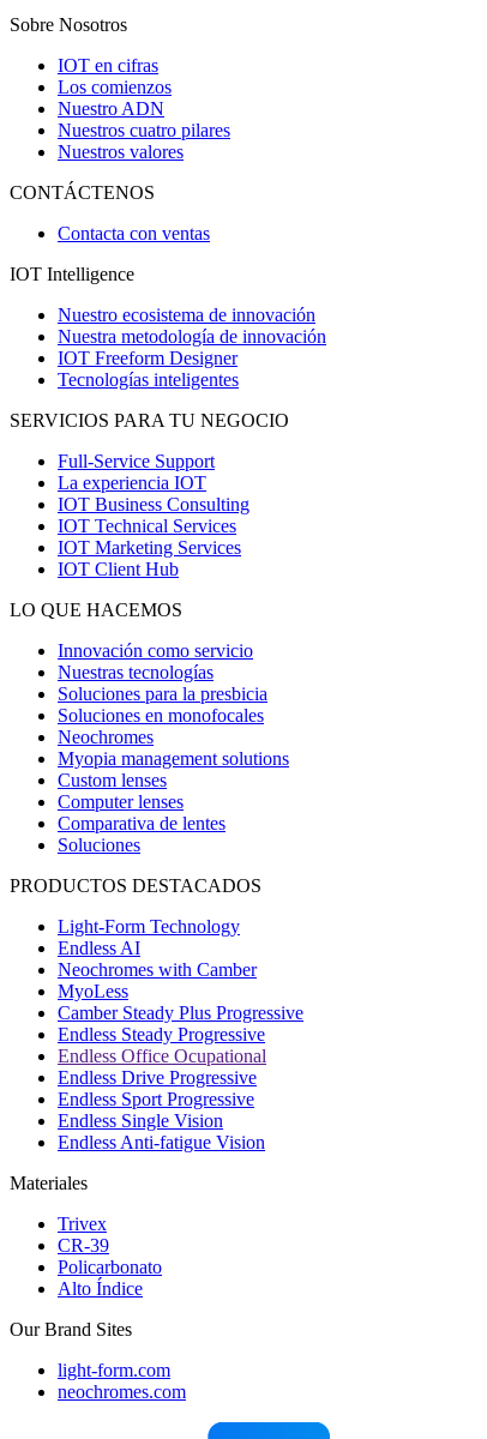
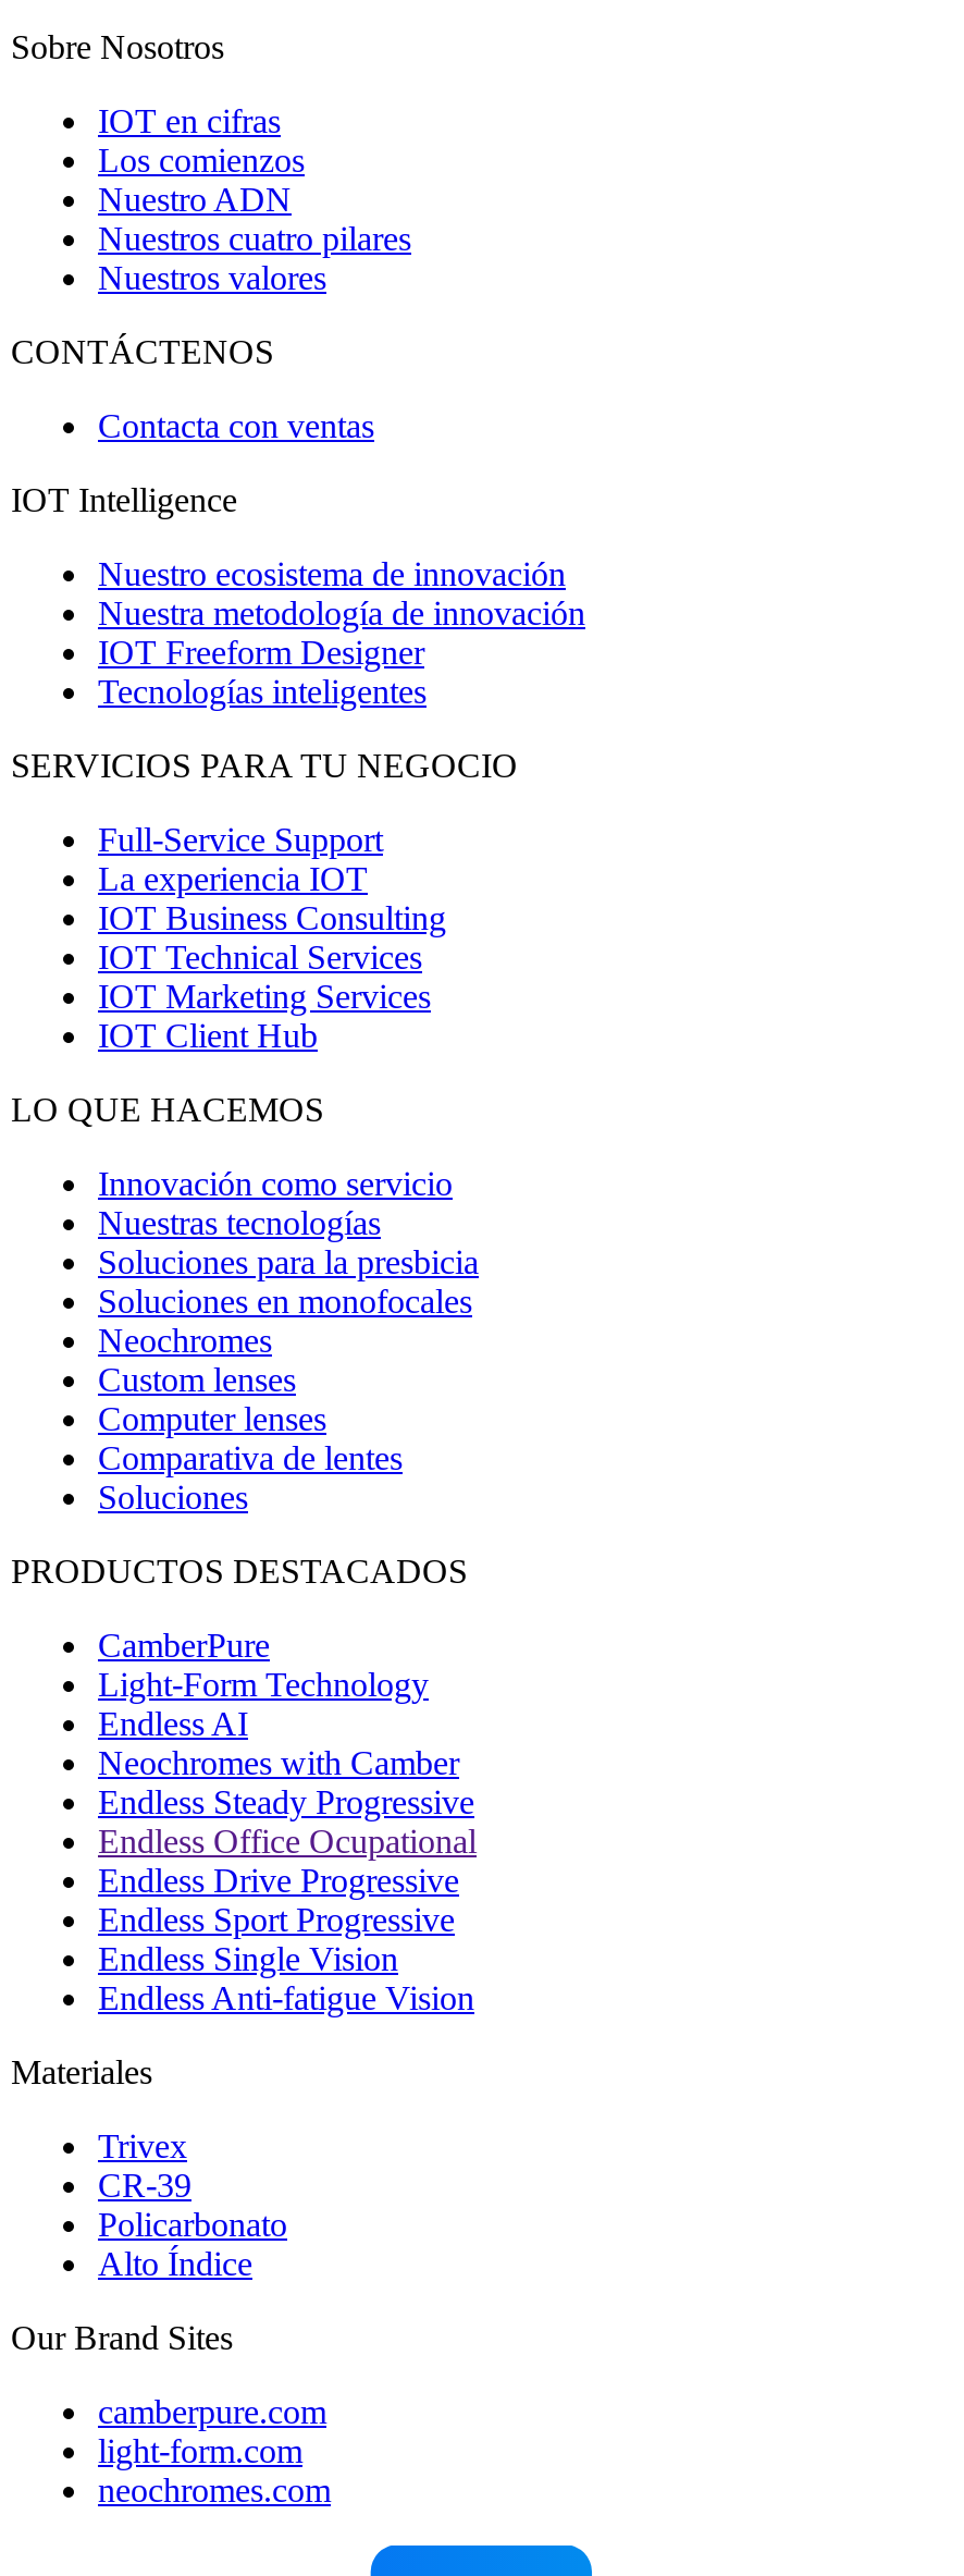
[58,749,289,769] Myopia management solutions -> none
none -> [98,1627,270,1664] CamberPure
[58,981,303,1023] MyoLess | Camber Steady Plus Progressive -> none
moved [10,1024,266,1340] -> [11,1784,477,2357]: Endless Steady Progressive | Endless Office Ocupational | Endless Drive Progressive | ... | Alto Índice | Our Brand Sites
none -> [98,2394,326,2431] camberpure.com

